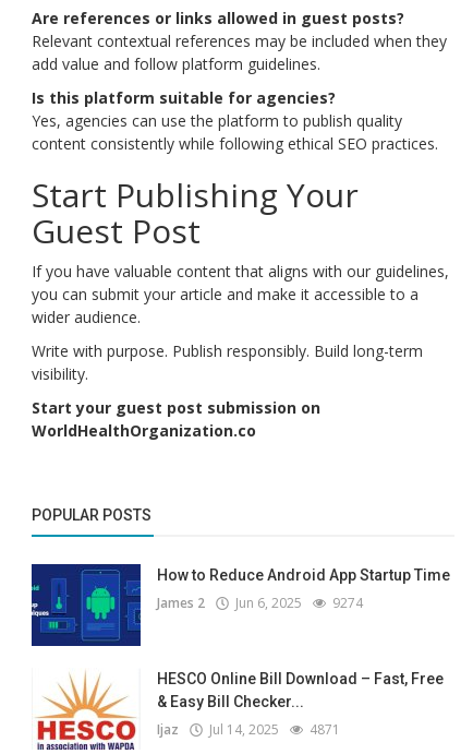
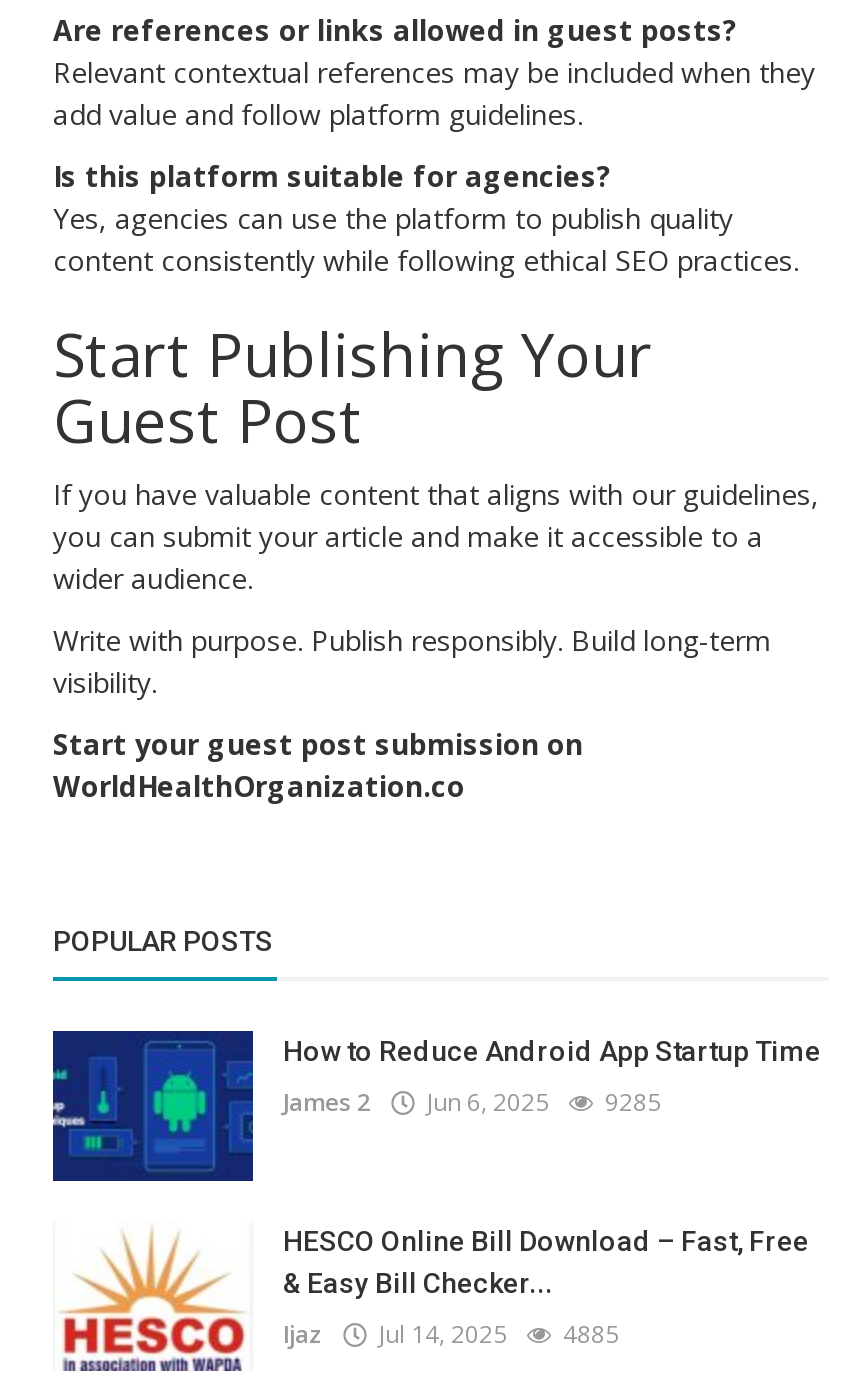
[157,594,363,612] James 2 Jun 6, 2025 9274 -> [283,1085,661,1119] James 2 Jun 6, 2025 9285
[157,720,340,739] Ijaz Jul 14, 2025 4871 -> [283,1317,619,1351] Ijaz Jul 14, 2025 4885

